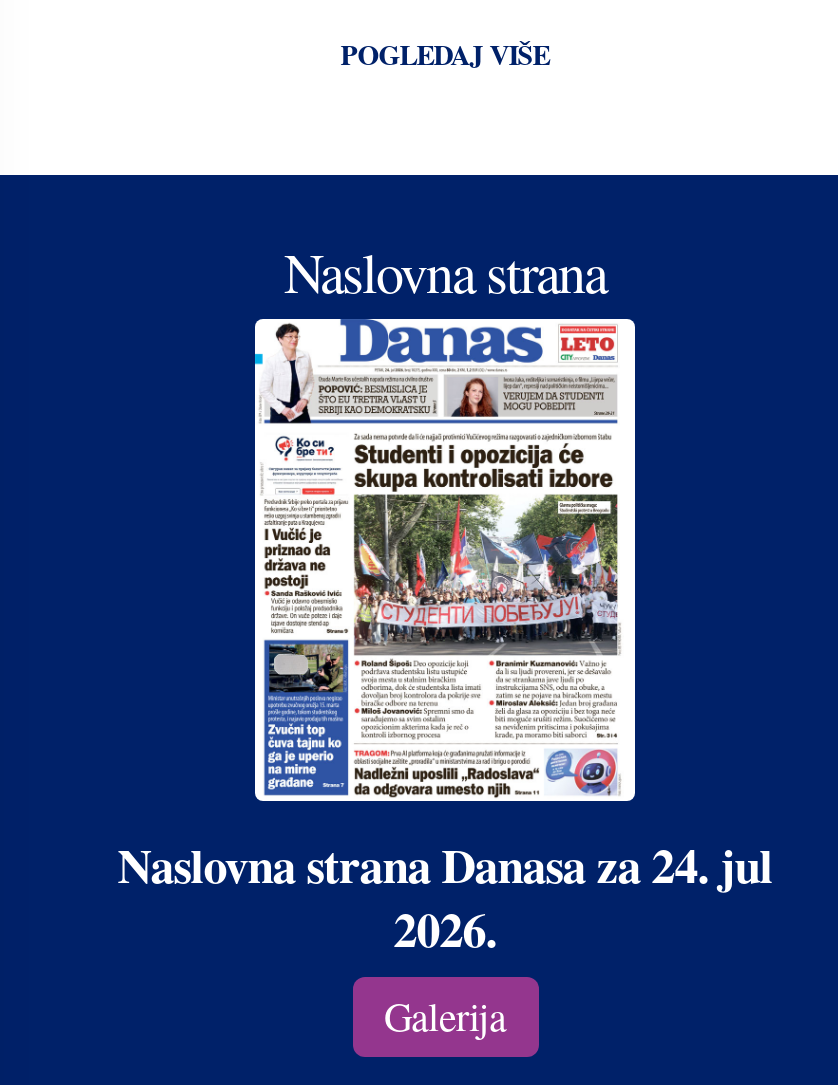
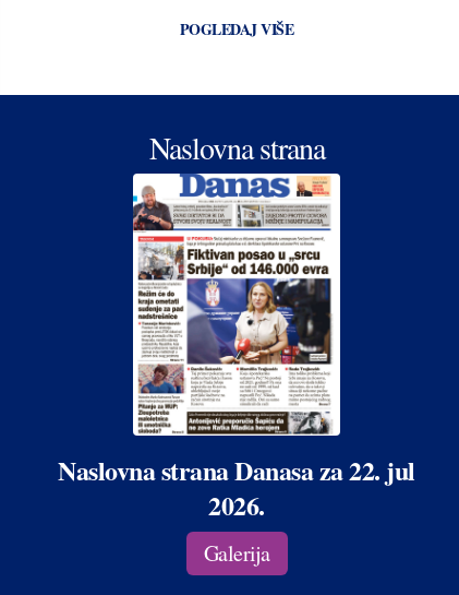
[117,323,773,899] [image] | Naslovna strana Danasa za 24. jul -> [58,175,415,489] [image] | Naslovna strana Danasa za 22. jul

